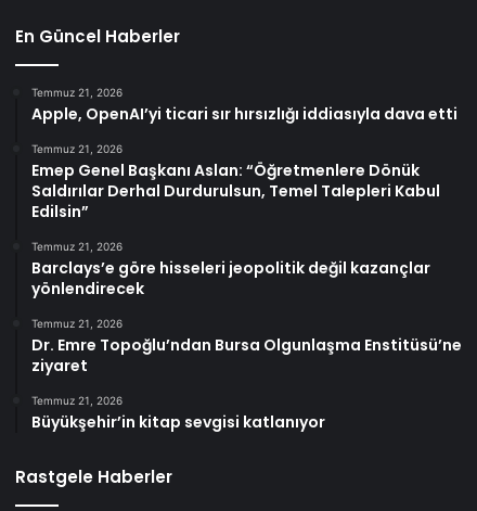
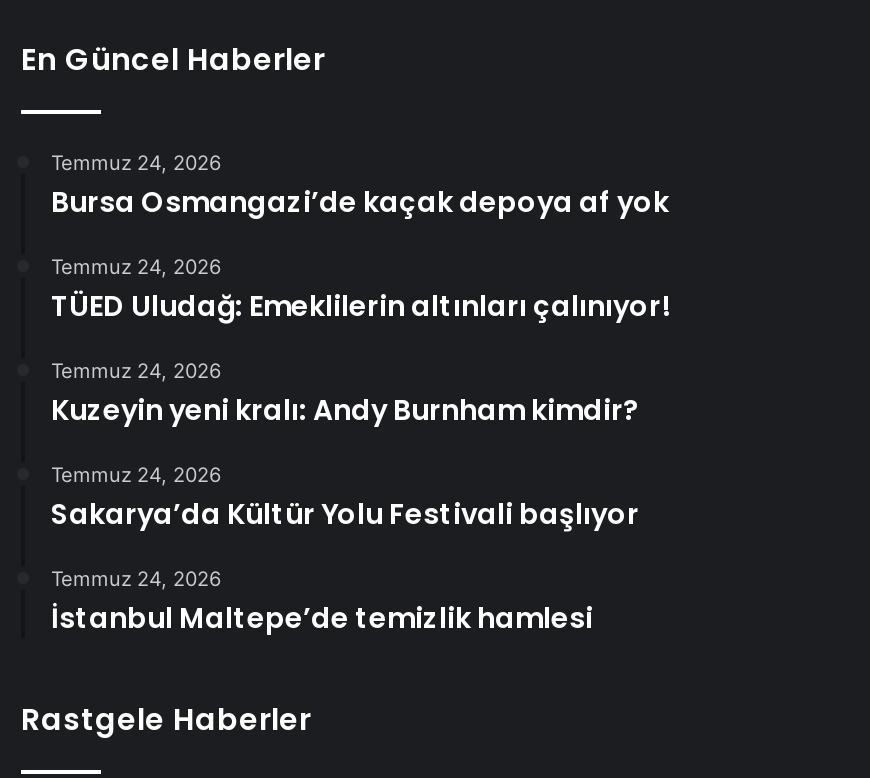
[31,85,457,125] Temmuz 21, 2026 | Apple, OpenAI’yi ticari sır hırsızlığı iddiasıyla dava etti -> [51,150,669,222] Temmuz 24, 2026 | Bursa Osmangazi’de kaçak depoya af yok
[31,142,440,222] Temmuz 21, 2026 | Emep Genel Başkanı Aslan: “Öğretmenlere Dönük | Saldırılar Derhal Durdurulsun, Temel Talepleri Kabul | Edilsin” -> [51,254,669,326] Temmuz 24, 2026 | TÜED Uludağ: Emeklilerin altınları çalınıyor!
[31,240,430,299] Temmuz 21, 2026 | Barclays’e göre hisseleri jeopolitik değil kazançlar | yönlendirecek -> [51,358,639,430] Temmuz 24, 2026 | Kuzeyin yeni kralı: Andy Burnham kimdir?
[31,317,462,376] Temmuz 21, 2026 | Dr. Emre Topoğlu’ndan Bursa Olgunlaşma Enstitüsü’ne | ziyaret -> [51,462,639,534] Temmuz 24, 2026 | Sakarya’da Kültür Yolu Festivali başlıyor
[31,394,325,433] Temmuz 21, 2026 | Büyükşehir’in kitap sevgisi katlanıyor -> [51,566,593,638] Temmuz 24, 2026 | İstanbul Maltepe’de temizlik hamlesi

